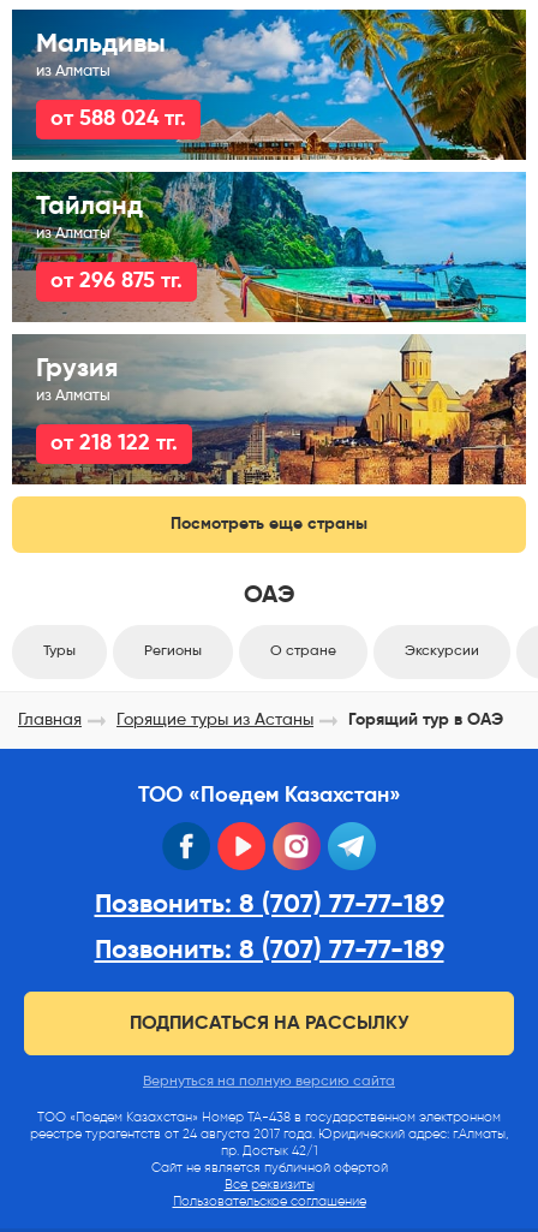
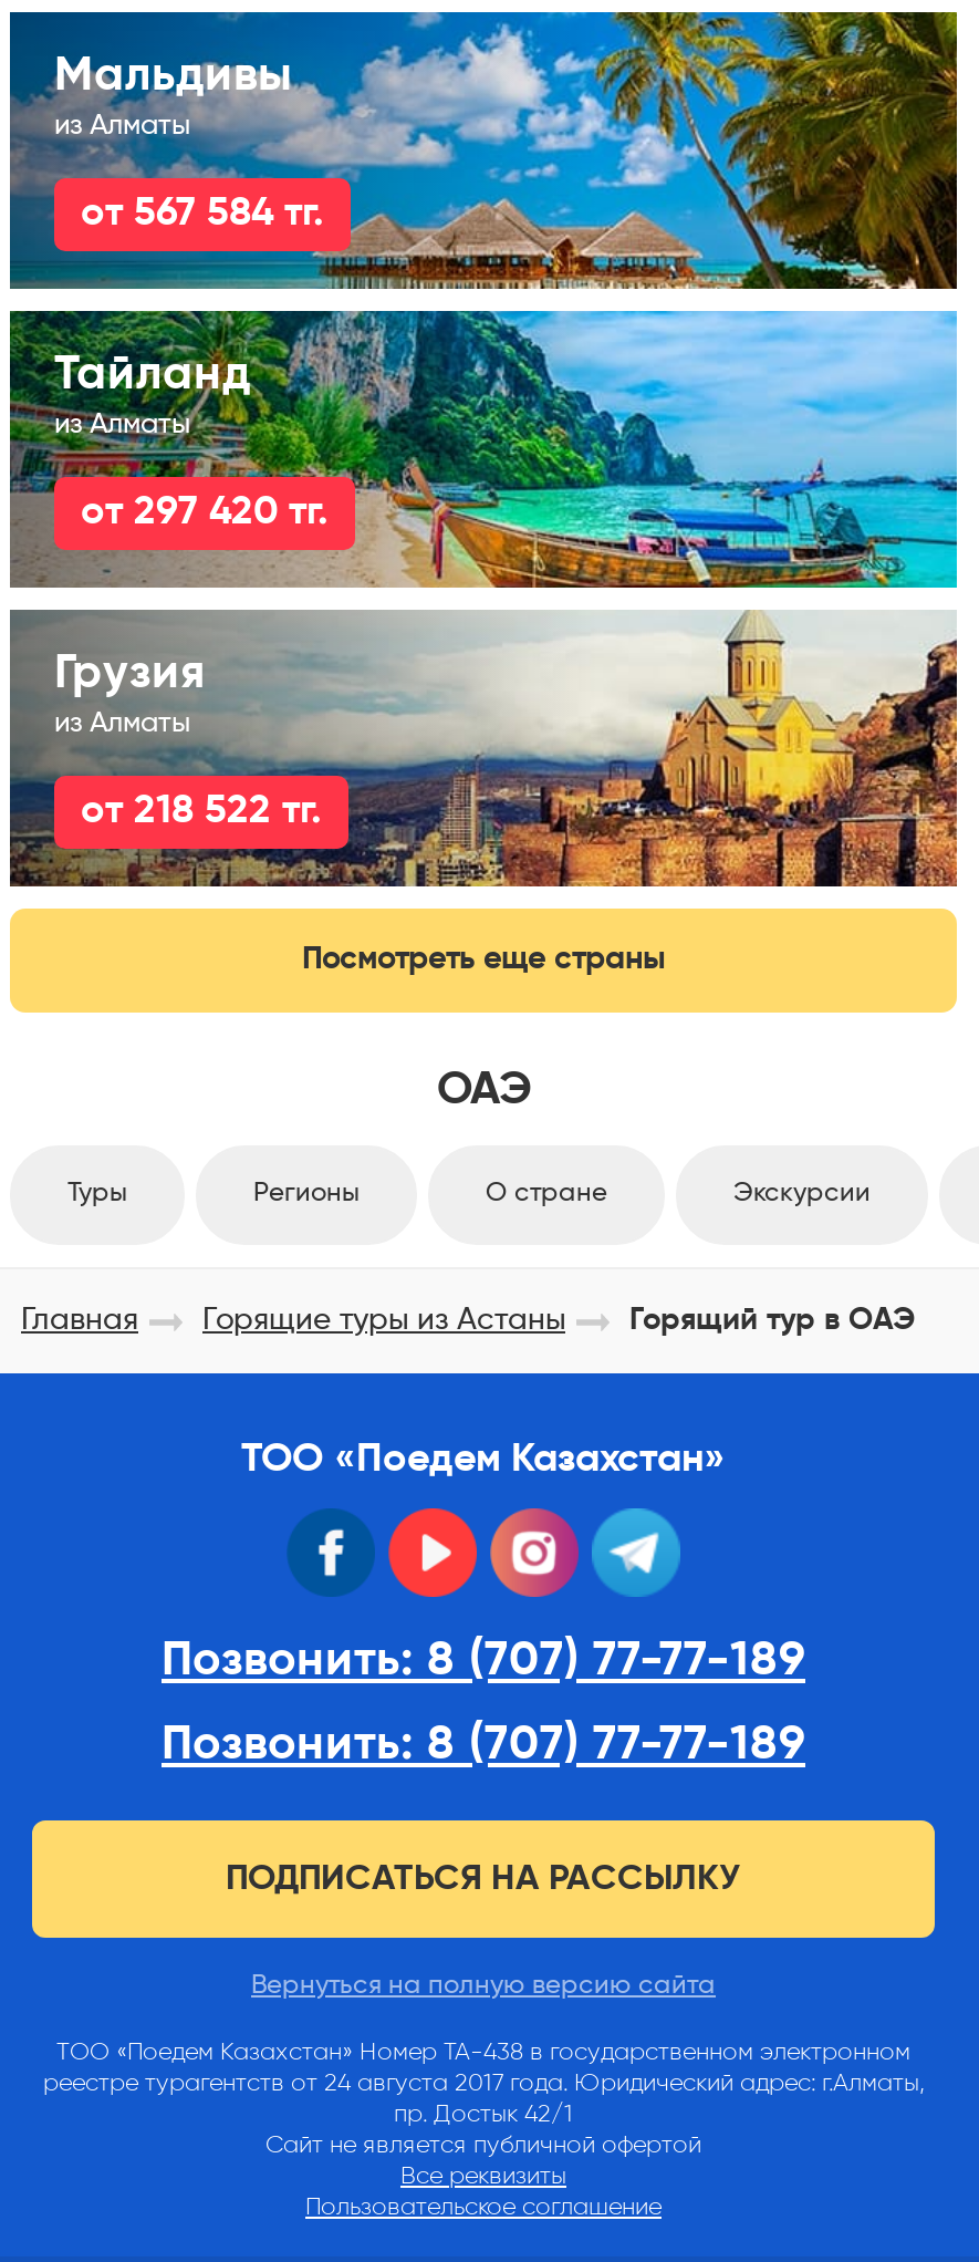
[50,108,186,130] от 588 024 тг. -> [81,194,324,234] от 567 584 тг.
[50,270,183,292] от 296 875 тг. -> [81,492,329,532] от 297 420 тг.
[50,433,178,454] от 218 122 тг. -> [81,791,322,831] от 218 522 тг.

